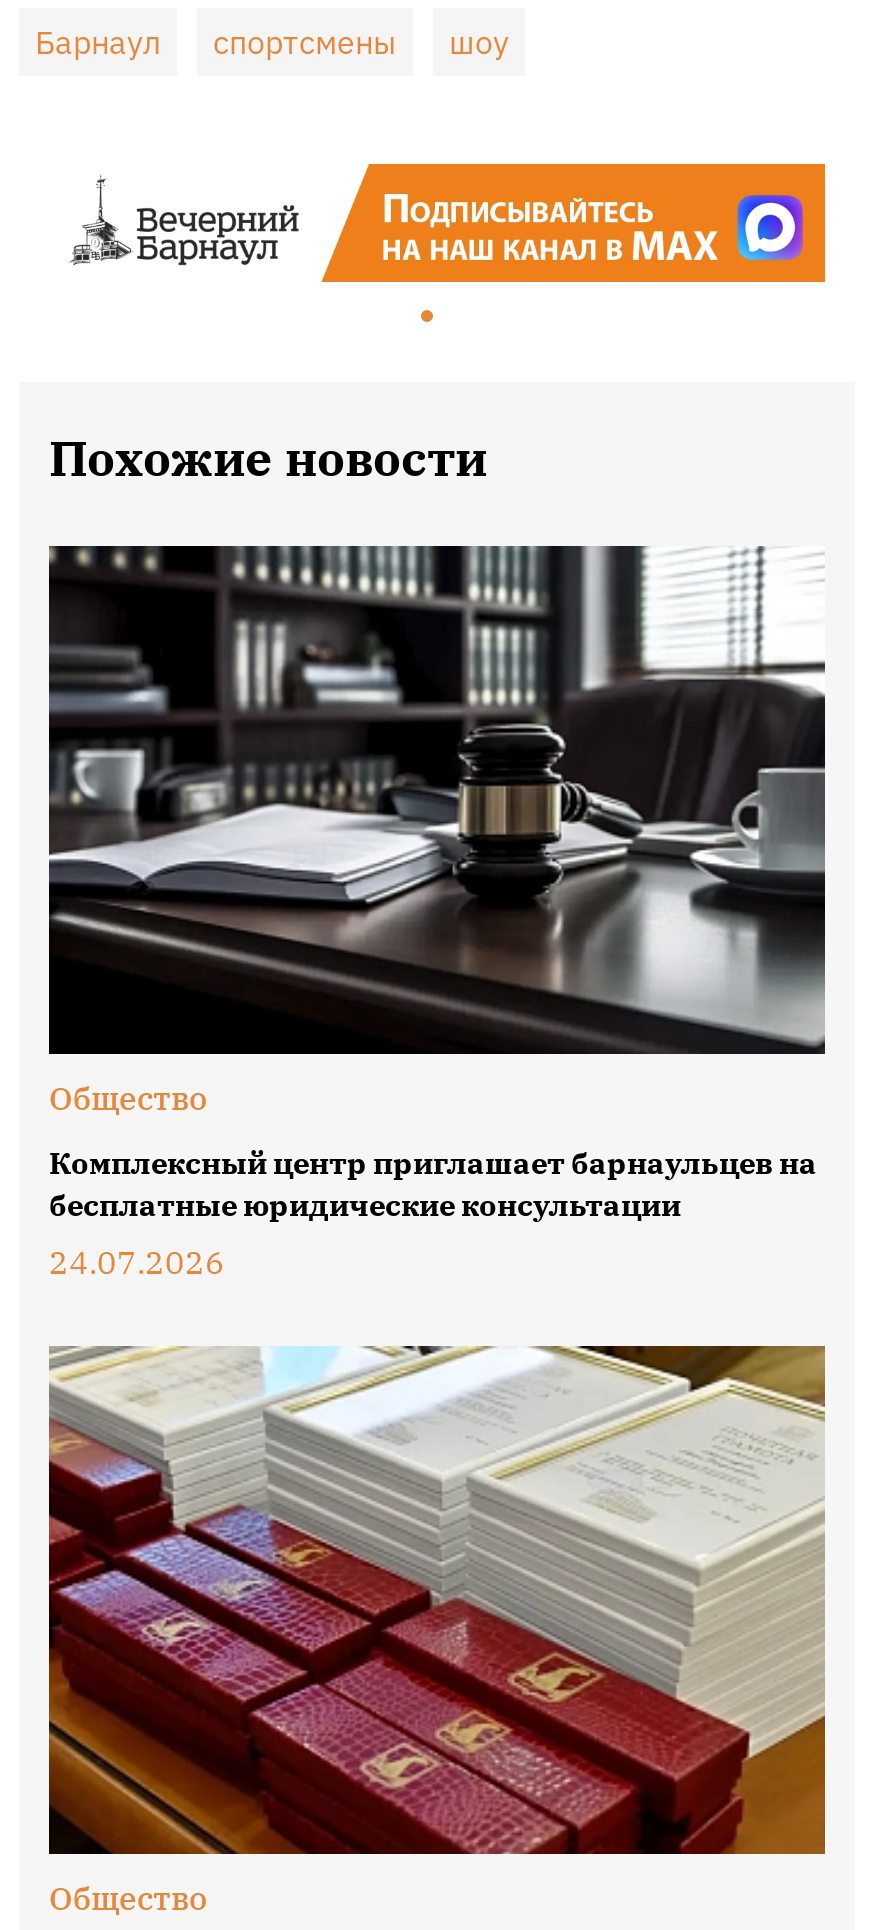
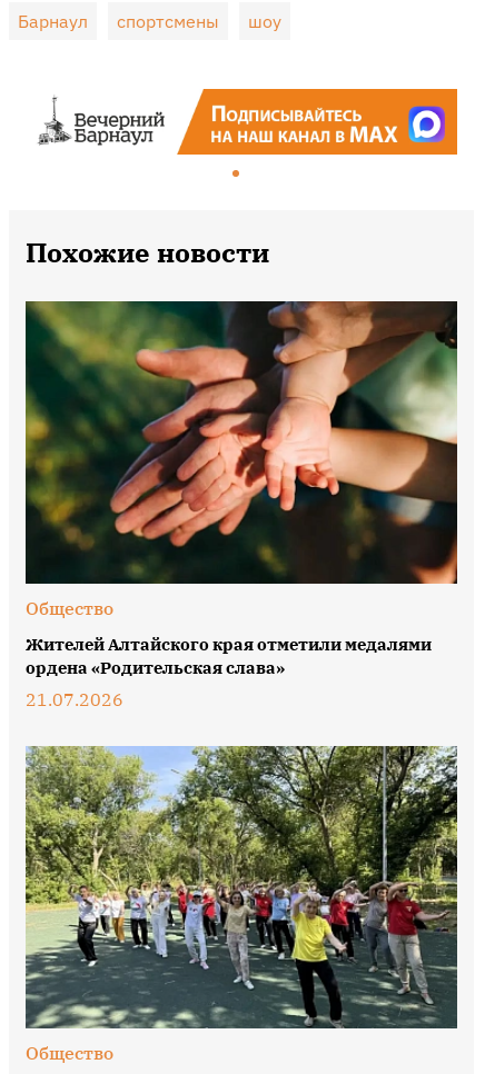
[47,544,827,1056] [image] -> [24,300,458,585] [image]
[49,1144,817,1282] Комплексный центр приглашает барнаульцев на | бесплатные юридические консультации | 24.07.2026 -> [26,634,432,711] Жителей Алтайского края отметили медалями | ордена «Родительская слава» | 21.07.2026
[47,1344,827,1856] [image] -> [24,745,458,1030] [image]

